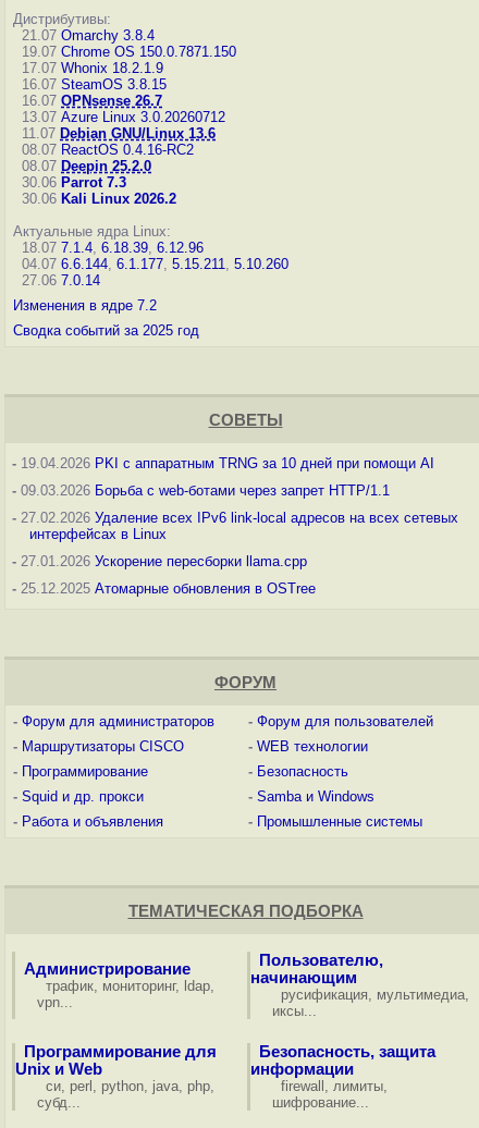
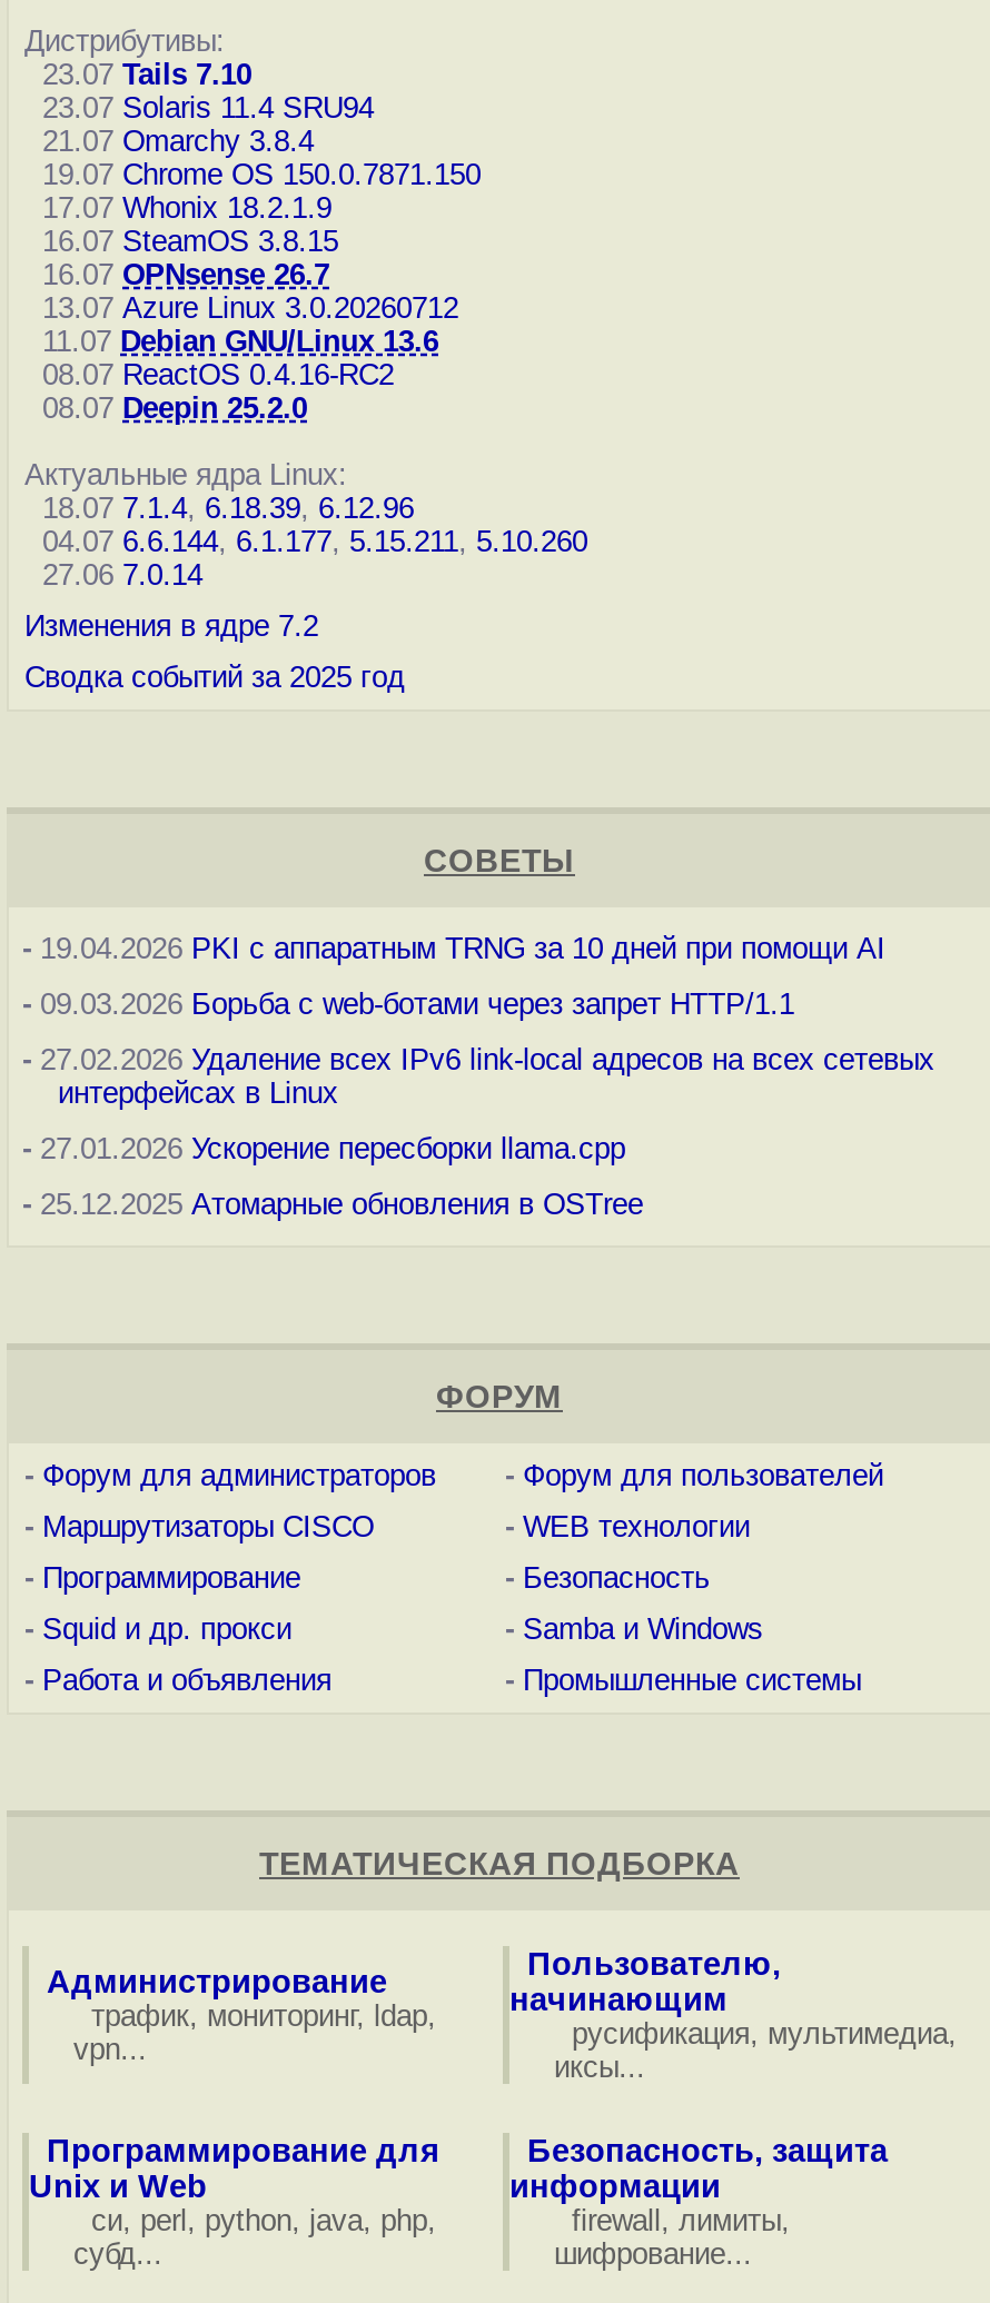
none -> [24,58,374,125] 23.07 Tails 7.10 | 23.07 Solaris 11.4 SRU94
moved [13,27,236,174] -> [24,125,481,425]: 21.07 Omarchy 3.8.4 | 19.07 Chrome OS 150.0.7871.150 | 17.07 Whonix 18.2.1.9 | ... | 08.07 ReactOS 0.4.16-RC2 | 08.07 Deepin 25.2.0
[13,174,176,207] 30.06 Parrot 7.3 | 30.06 Kali Linux 2026.2 -> none

